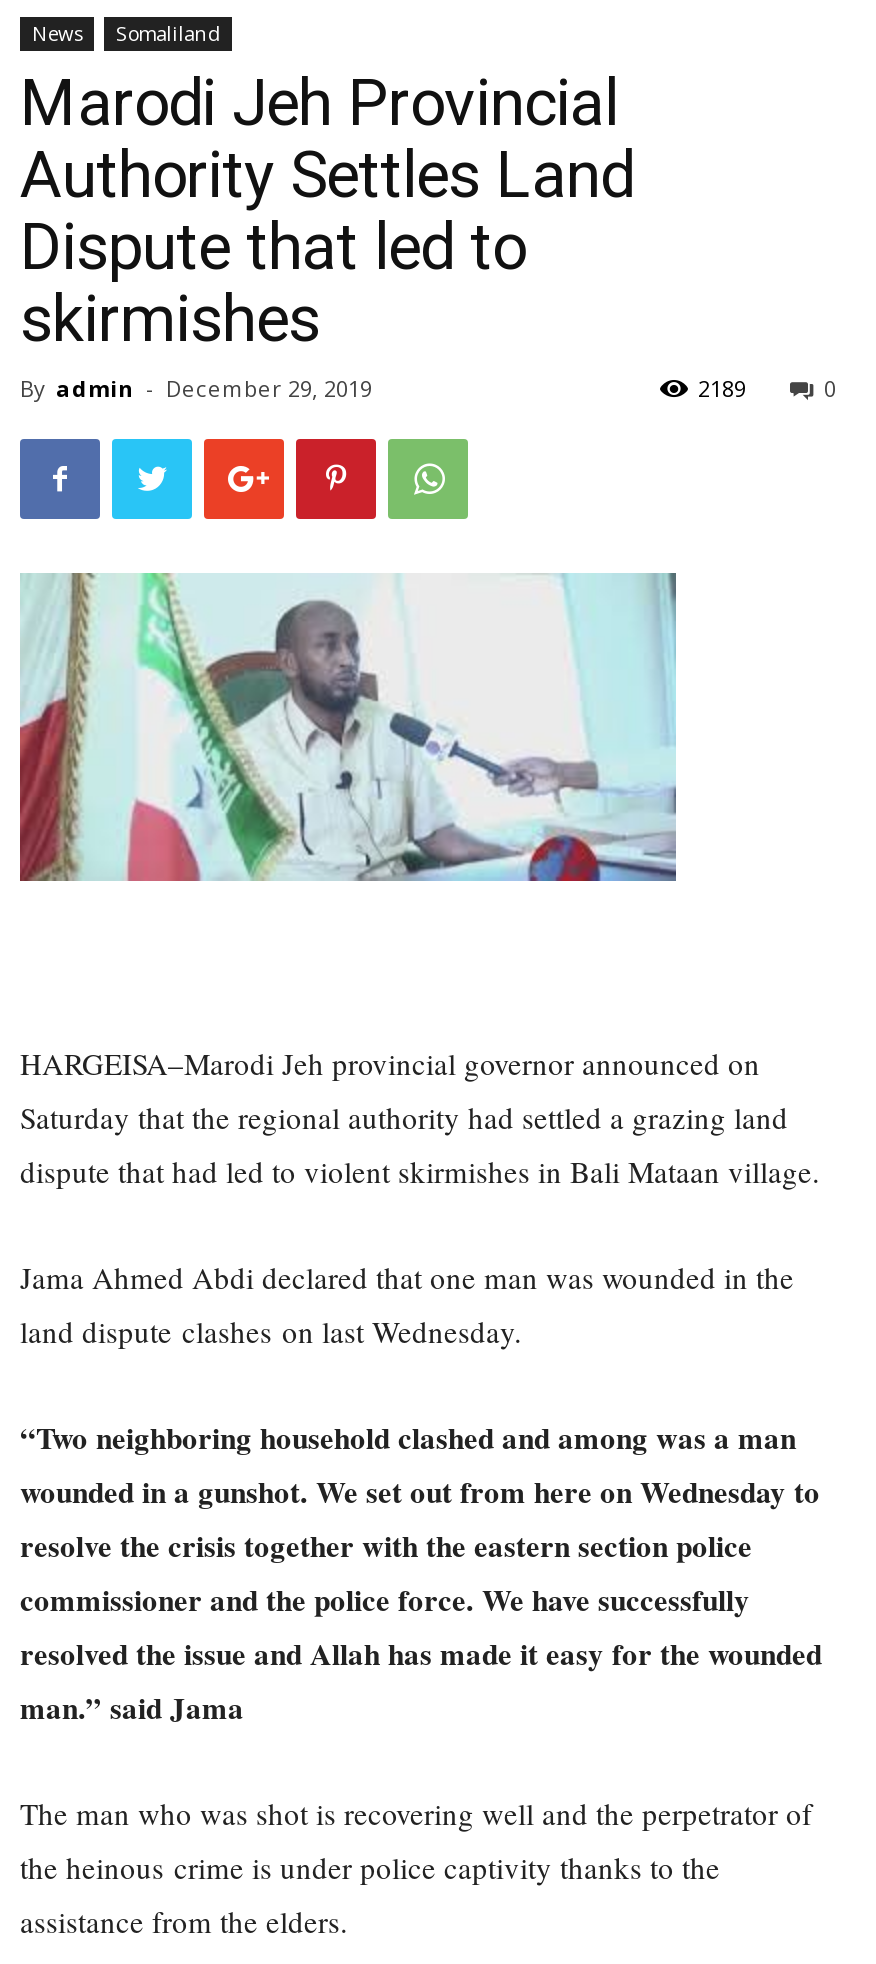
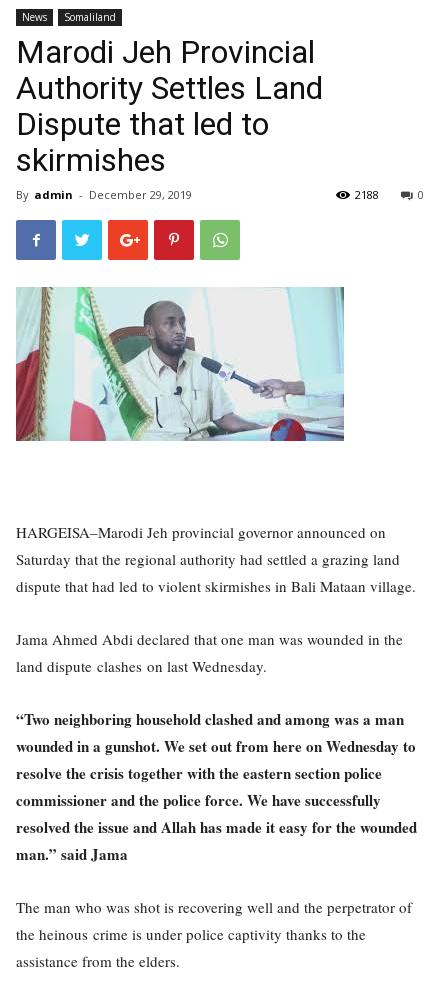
[698,373,746,403] 2189 -> [355,187,379,202] 2188

